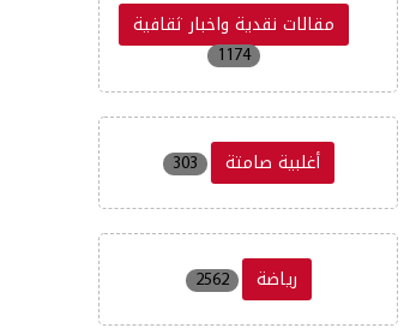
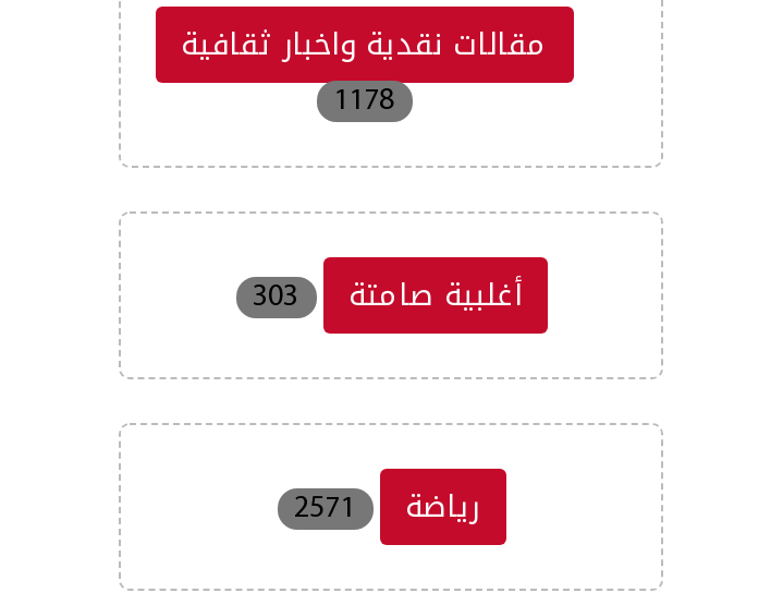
[216,47,250,65] 1174 -> [333,85,394,118] 1178
[195,263,297,296] رياضة 2562 -> [294,477,479,536] رياضة 2571

